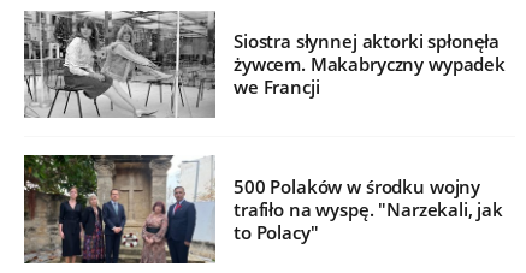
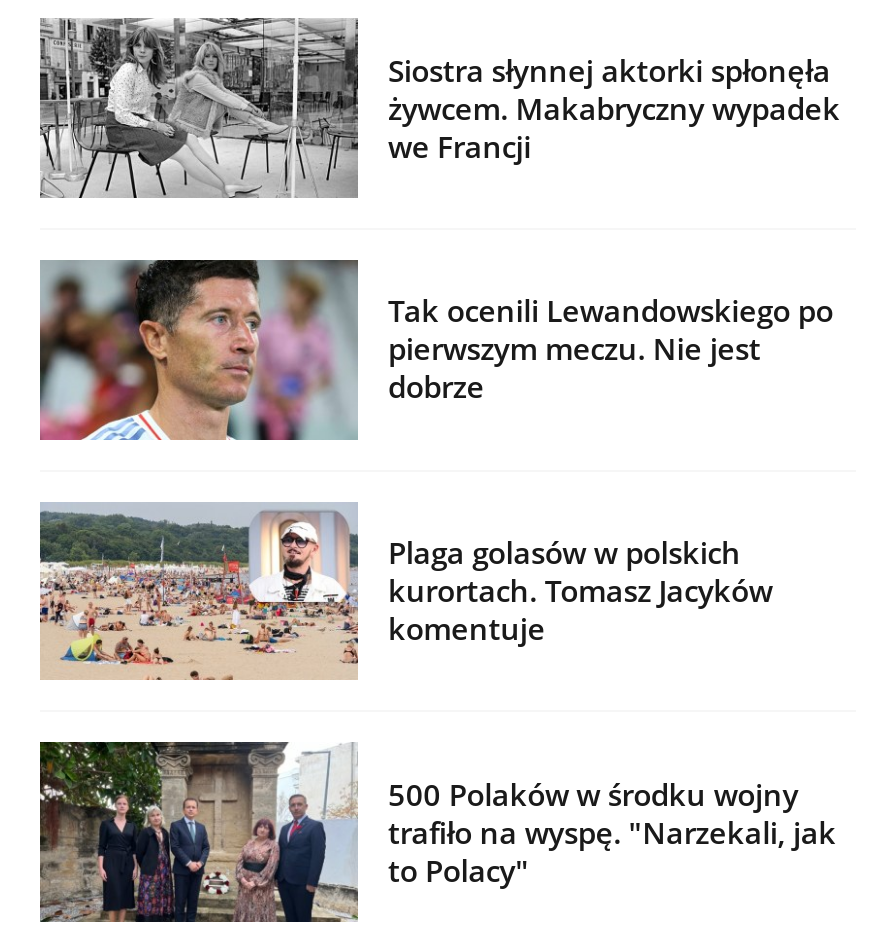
none -> [38,259,833,443] [image] | Tak ocenili Lewandowskiego po | pierwszym meczu. Nie jest | dobrze
none -> [40,503,772,681] [image] | Plaga golasów w polskich | kurortach. Tomasz Jacyków | komentuje

